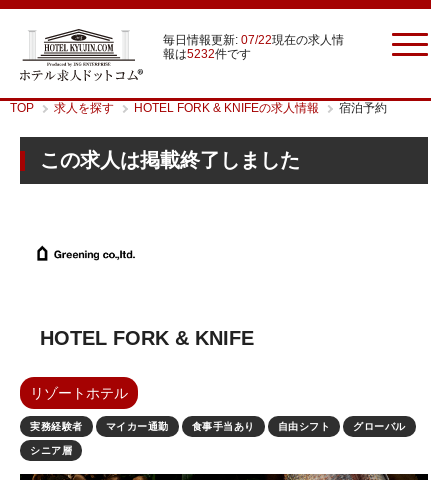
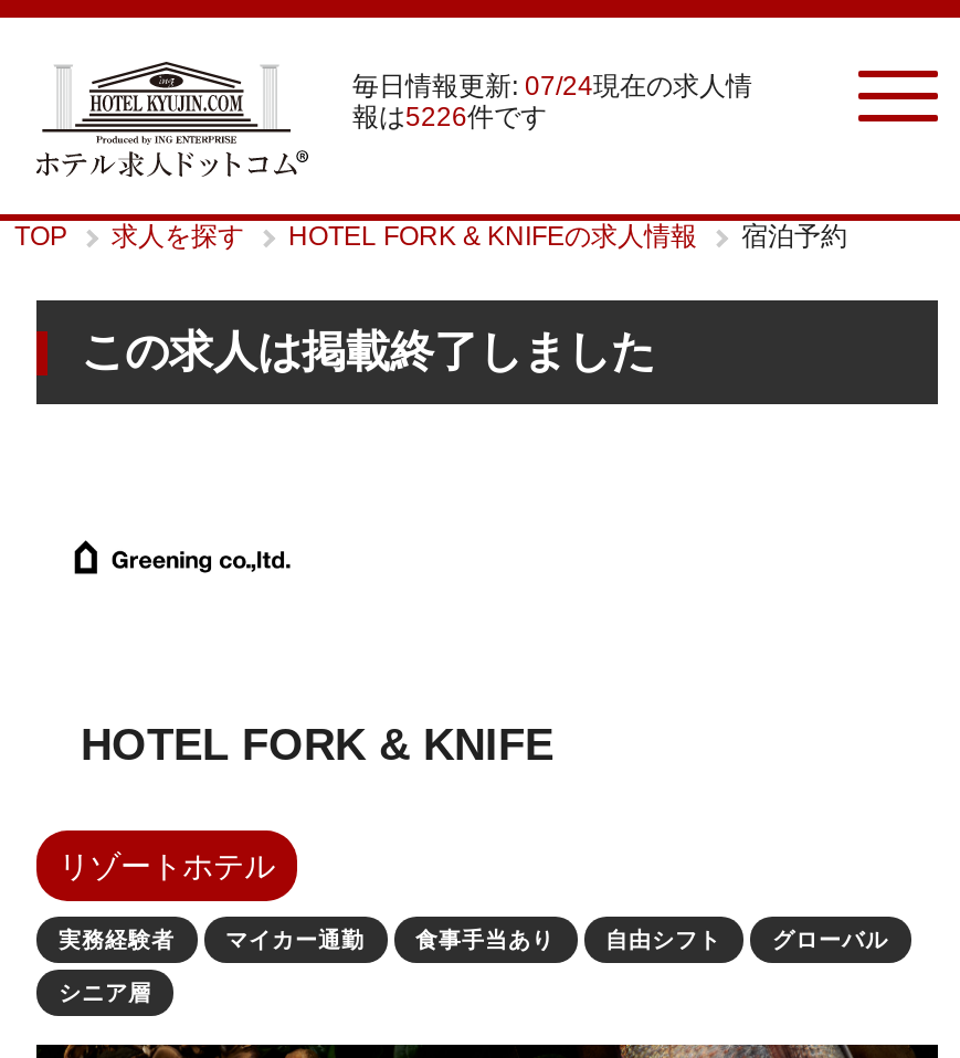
[163,33,344,47] 毎日情報更新: 07/22現在の求人情 -> [352,71,752,102] 毎日情報更新: 07/24現在の求人情
[163,47,251,61] 報は5232件です -> [352,102,547,133] 報は5226件です

